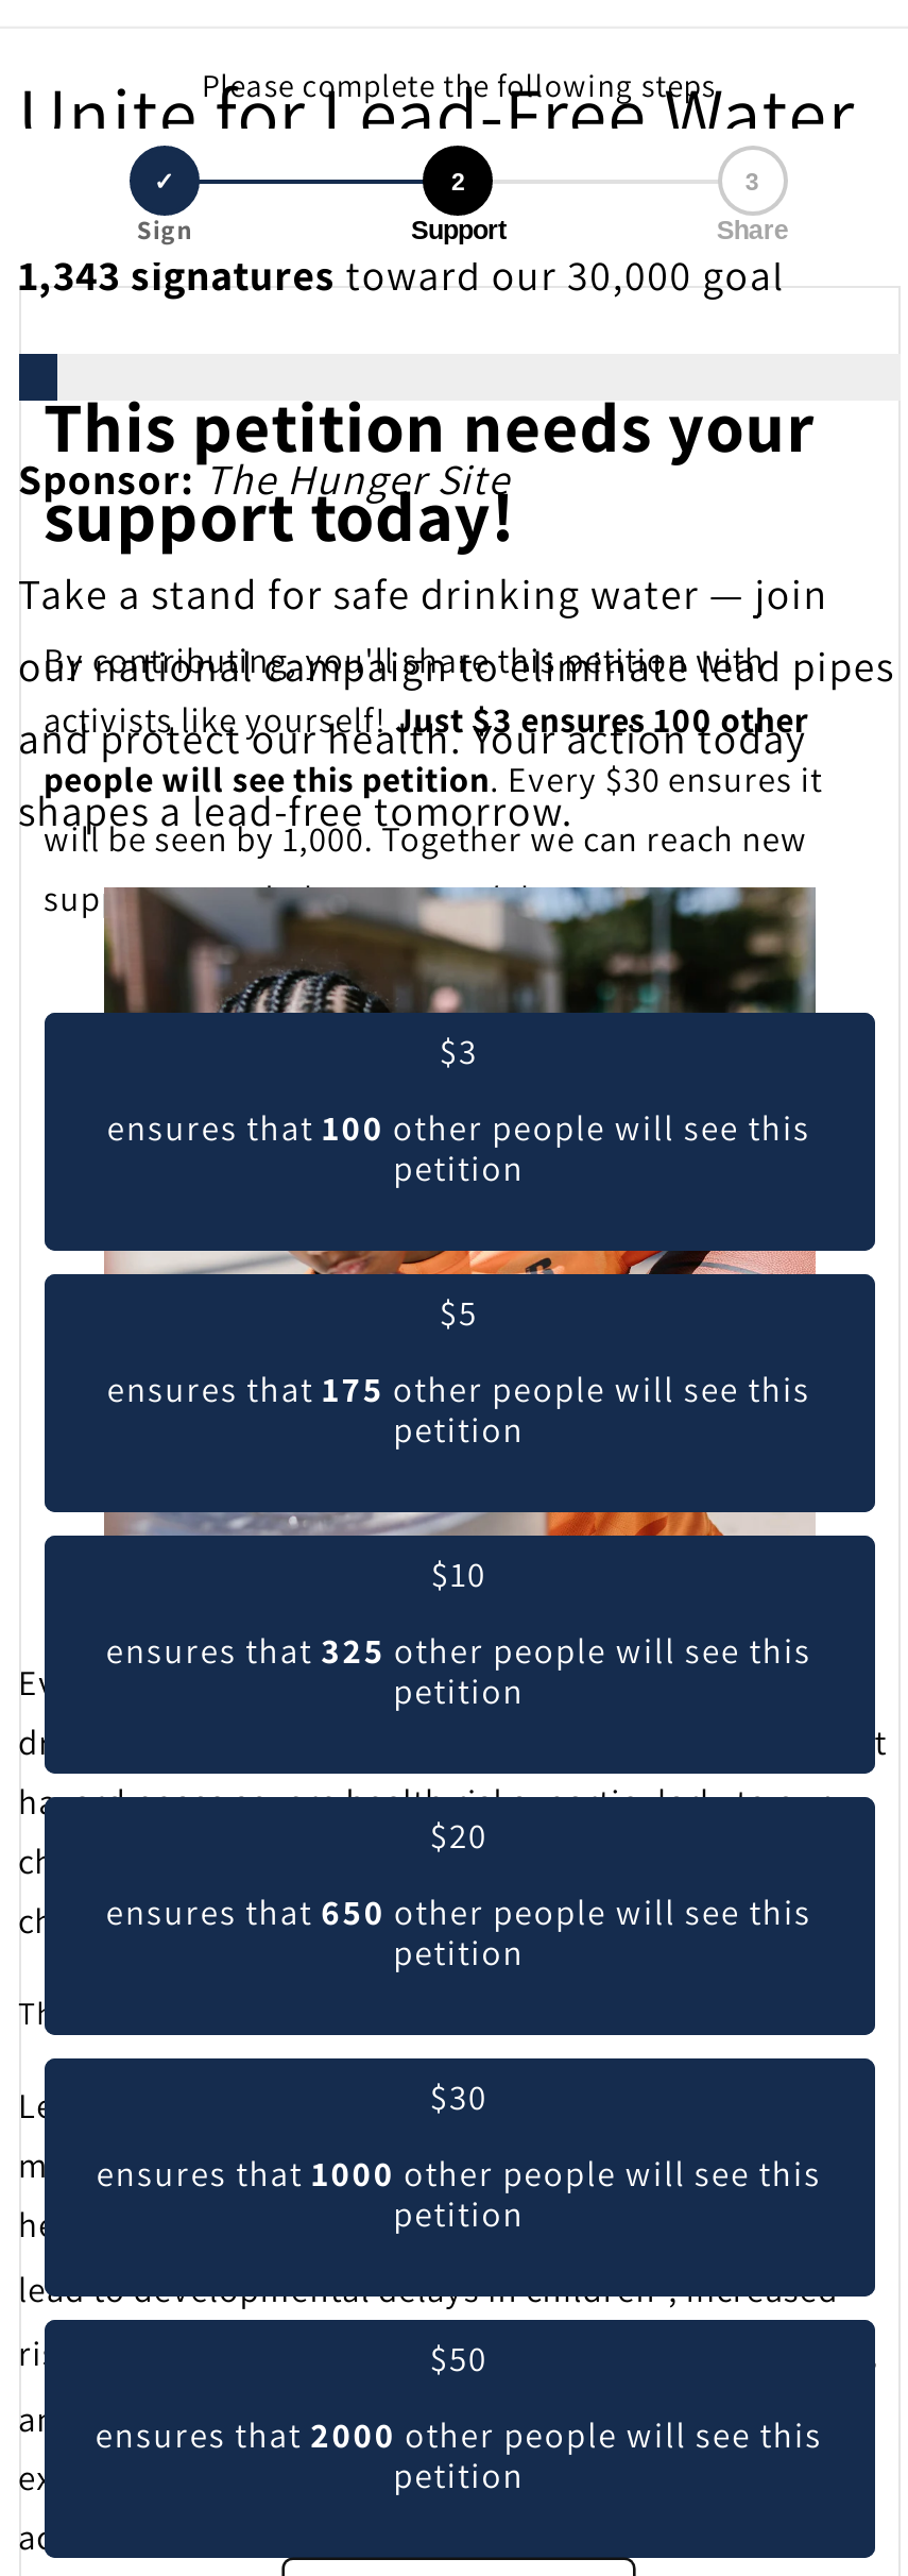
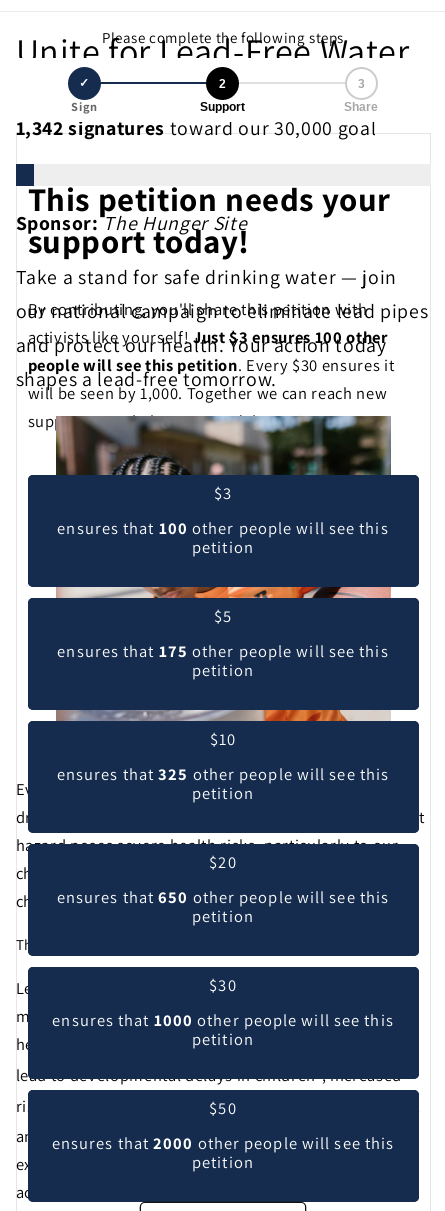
[18,248,784,303] 1,343 signatures toward our 30,000 goal -> [15,115,376,141] 1,342 signatures toward our 30,000 goal

